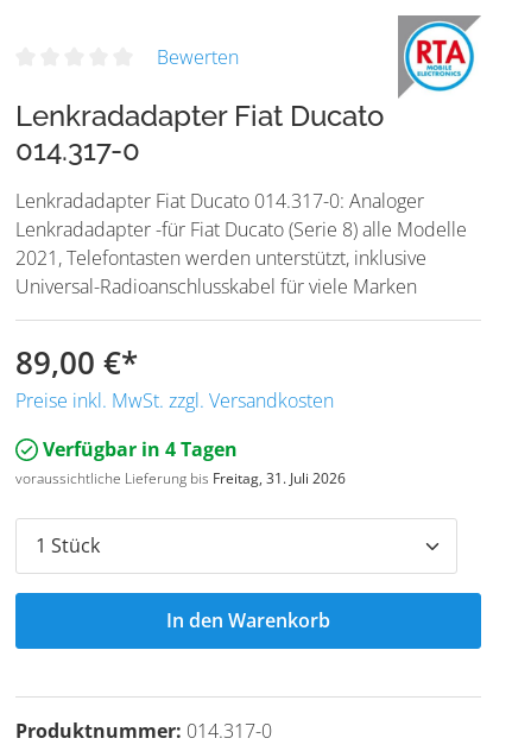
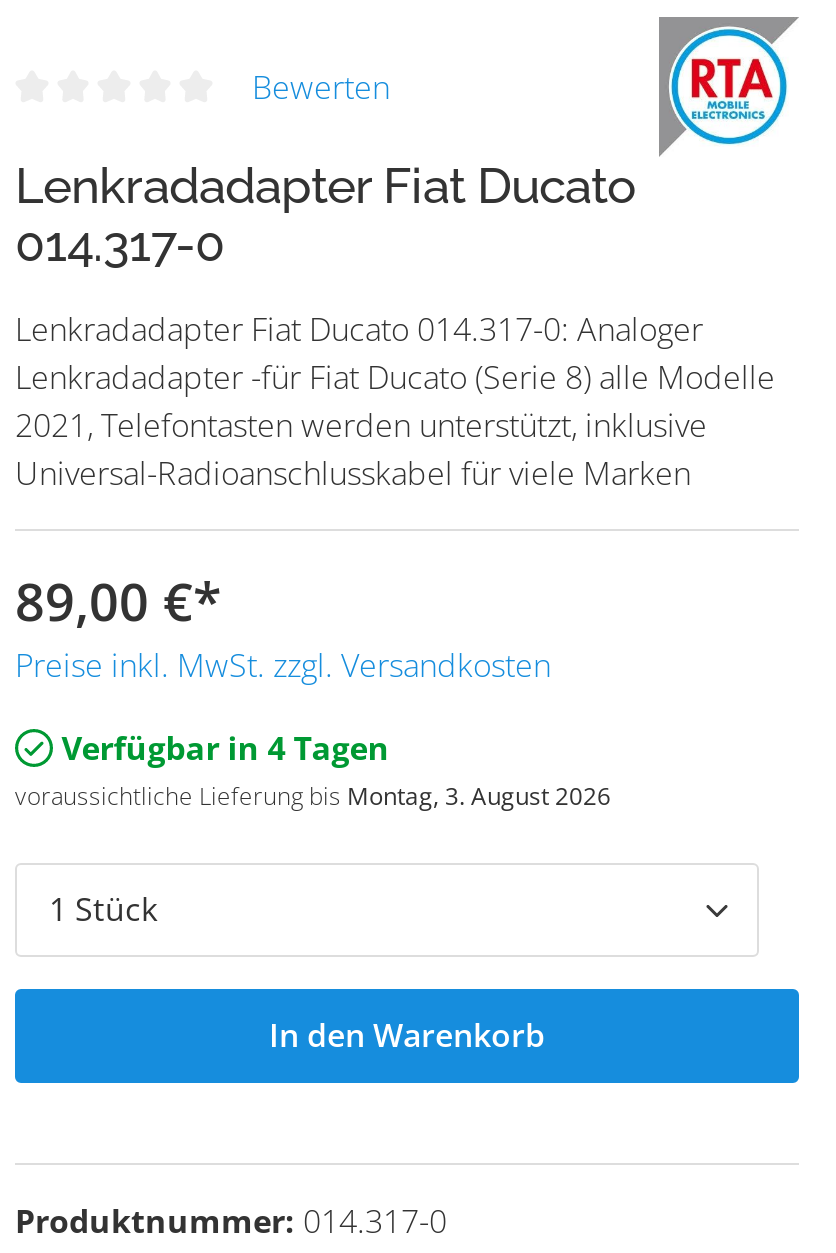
[15,468,346,488] voraussichtliche Lieferung bis Freitag, 31. Juli 2026 -> [15,779,611,813] voraussichtliche Lieferung bis Montag, 3. August 2026

